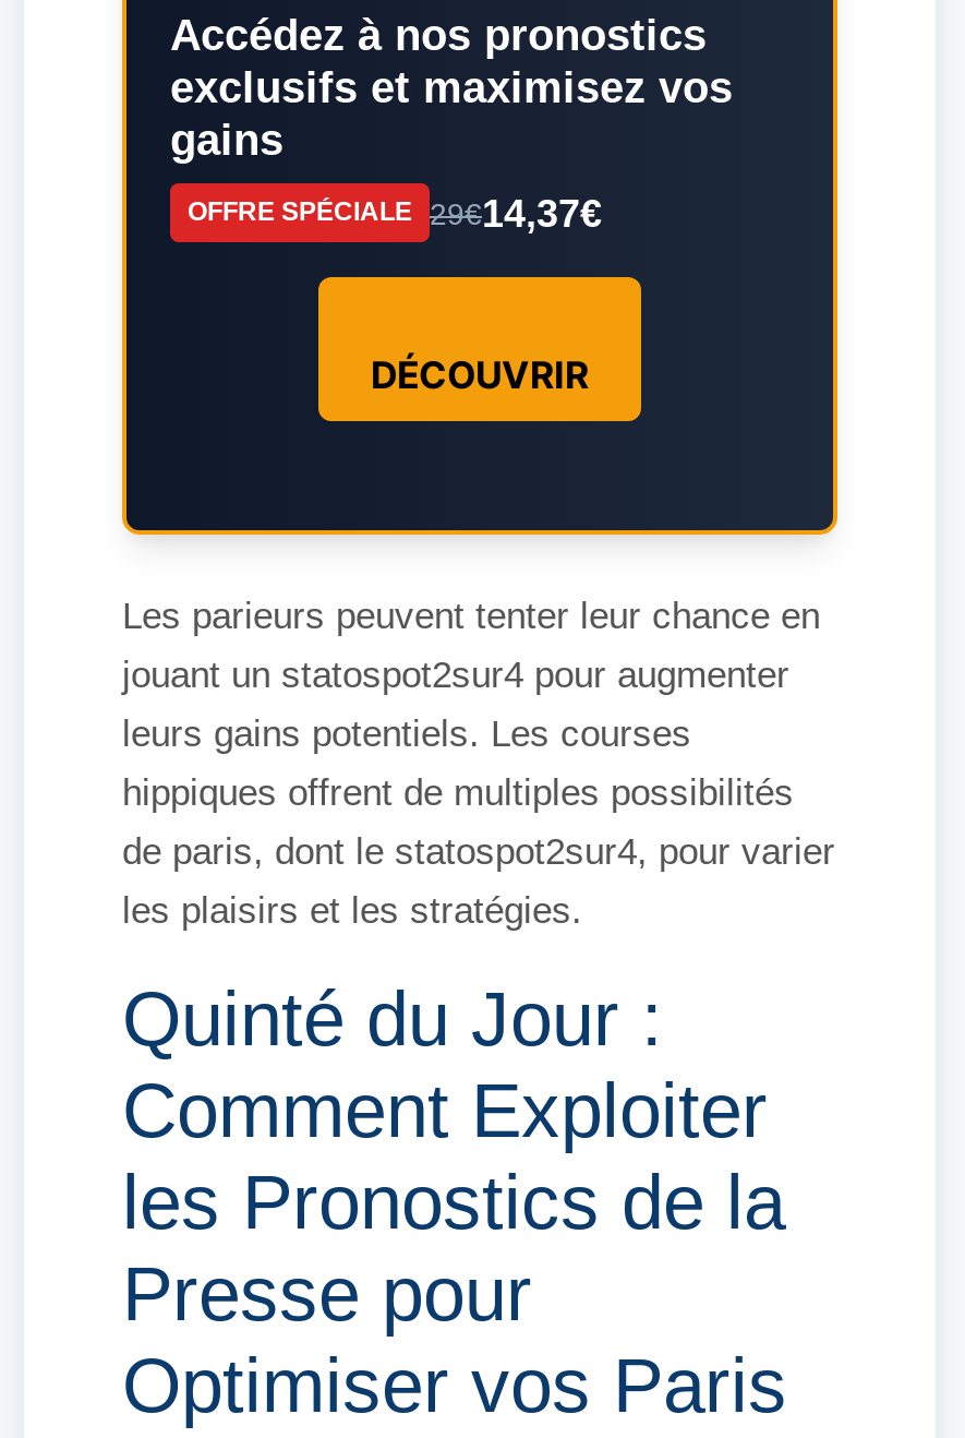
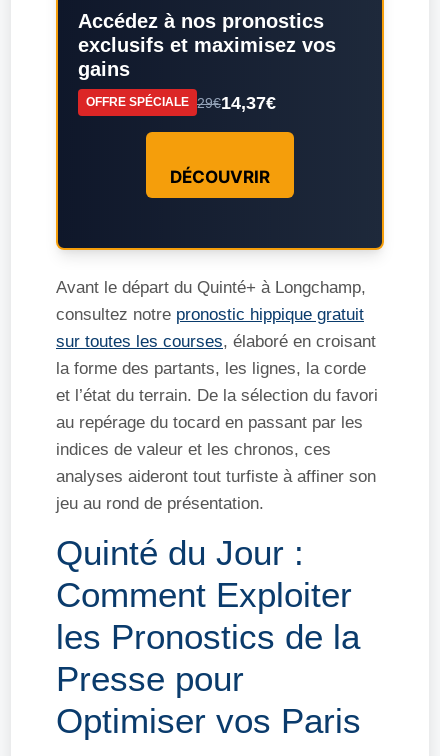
[122,595,835,931] Les parieurs peuvent tenter leur chance en | jouant un statospot2sur4 pour augmenter | leurs gains potentiels. Les courses | hippiques offrent de multiples possibilités | de paris, dont le statospot2sur4, pour varier | les plaisirs et les stratégies. -> [56,278,378,513] Avant le départ du Quinté+ à Longchamp, | consultez notre pronostic hippique gratuit | sur toutes les courses, élaboré en croisant | la forme des partants, les lignes, la corde | et l’état du terrain. De la sélection du favori | au repérage du tocard en passant par les | indices de valeur et les chronos, ces | analyses aideront tout turfiste à affiner son | jeu au rond de présentation.

